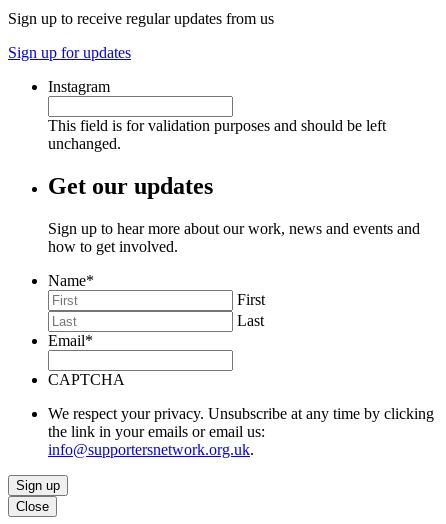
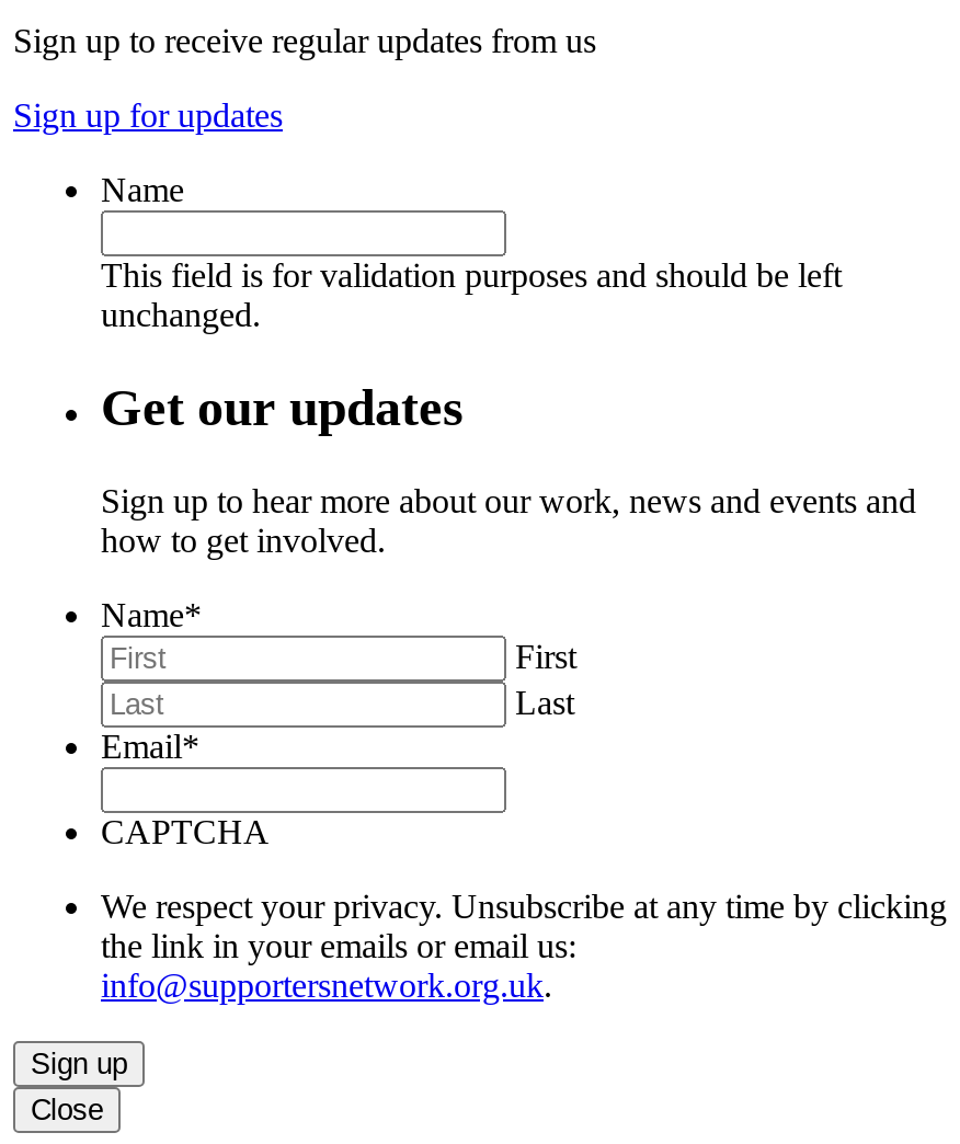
[48,78,110,95] Instagram -> [101,171,184,209] Name

